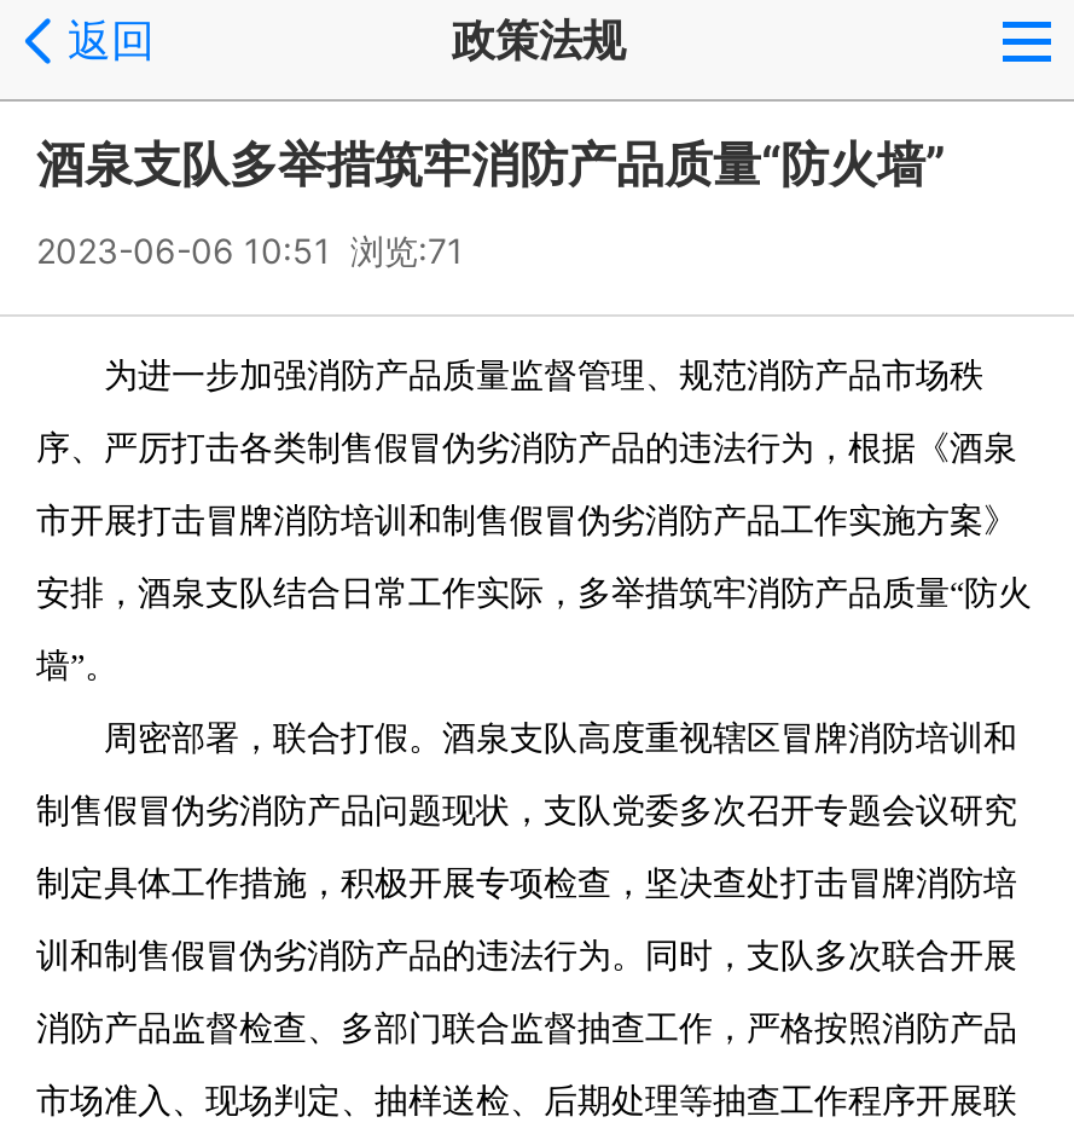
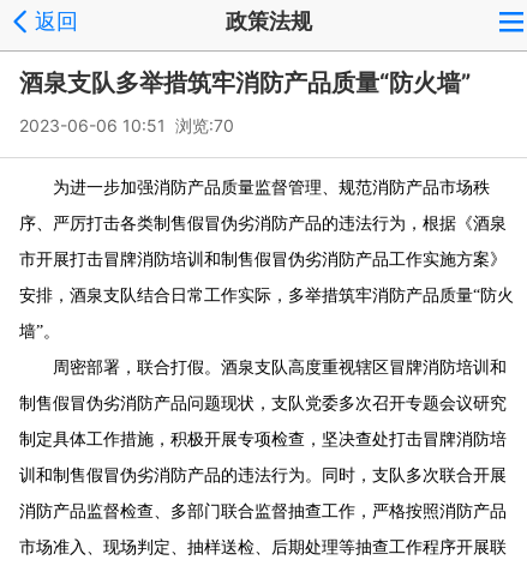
[36,230,464,271] 2023-06-06 10:51 浏览:71 -> [19,115,234,136] 2023-06-06 10:51 浏览:70

